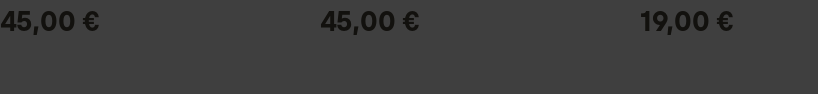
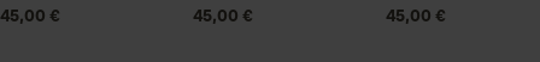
[640,9,734,37] 19,00 € -> [386,8,446,25] 45,00 €

